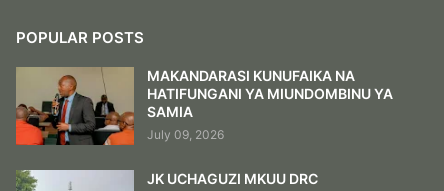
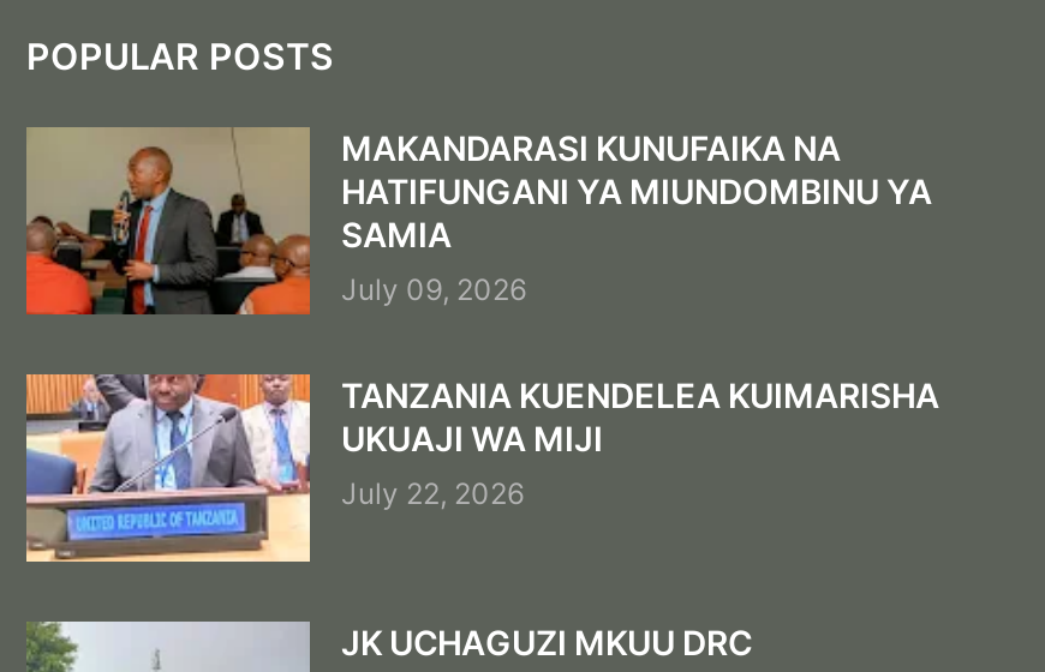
none -> [24,374,939,564] [image] | TANZANIA KUENDELEA KUIMARISHA | UKUAJI WA MIJI | July 22, 2026

